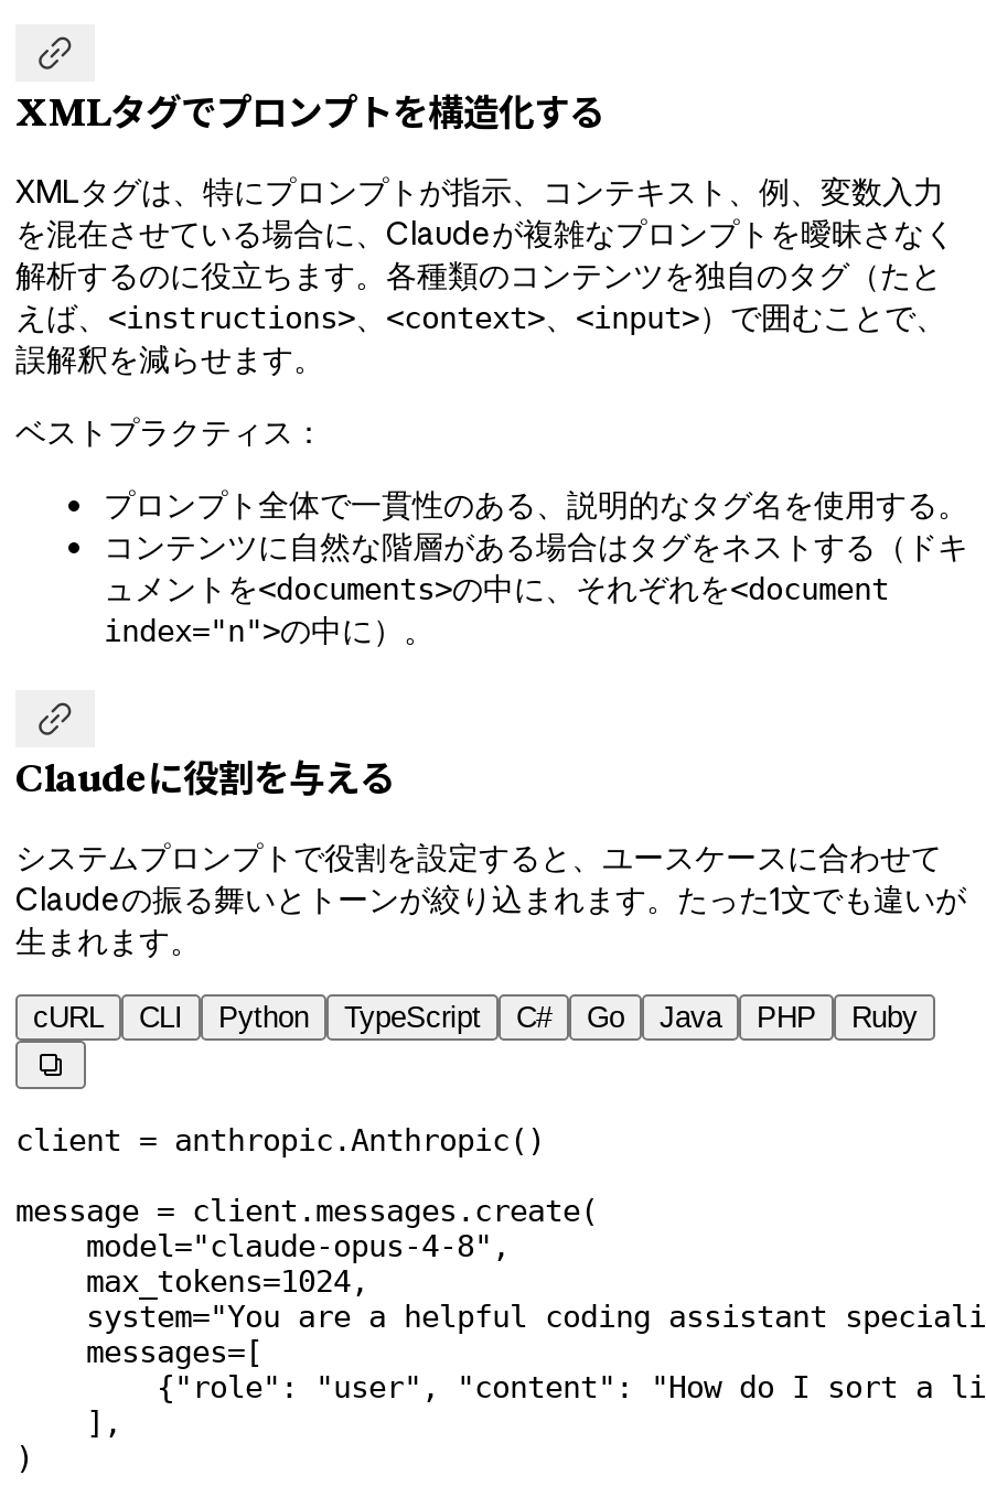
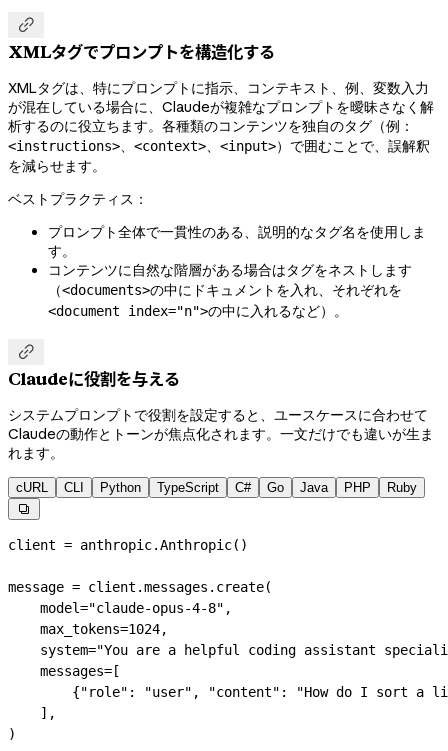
[15,173,955,380] XMLタグは、特にプロンプトが指示、コンテキスト、例、変数入力 | を混在させている場合に、Claudeが複雑なプロンプトを曖昧さなく | 解析するのに役立ちます。各種類のコンテンツを独自のタグ（たと | えば、<instructions>、<context>、<input>）で囲むことで、 | 誤解釈を減らせます。 -> [8,79,434,175] XMLタグは、特にプロンプトに指示、コンテキスト、例、変数入力 | が混在している場合に、Claudeが複雑なプロンプトを曖昧さなく解 | 析するのに役立ちます。各種類のコンテンツを独自のタグ（例： | <instructions>、<context>、<input>）で囲むことで、誤解釈 | を減らせます。
[104,486,968,651] プロンプト全体で一貫性のある、説明的なタグ名を使用する。 | コンテンツに自然な階層がある場合はタグをネストする（ドキ | ュメントを<documents>の中に、それぞれを<document | index="n">の中に）。 -> [48,223,426,320] プロンプト全体で一貫性のある、説明的なタグ名を使用しま | す。 | コンテンツに自然な階層がある場合はタグをネストします | （<documents>の中にドキュメントを入れ、それぞれを | <document index="n">の中に入れるなど）。
[15,880,966,961] Claudeの振る舞いとトーンが絞り込まれます。たった1文でも違いが | 生まれます。 -> [8,425,434,462] Claudeの動作とトーンが焦点化されます。一文だけでも違いが生ま | れます。

